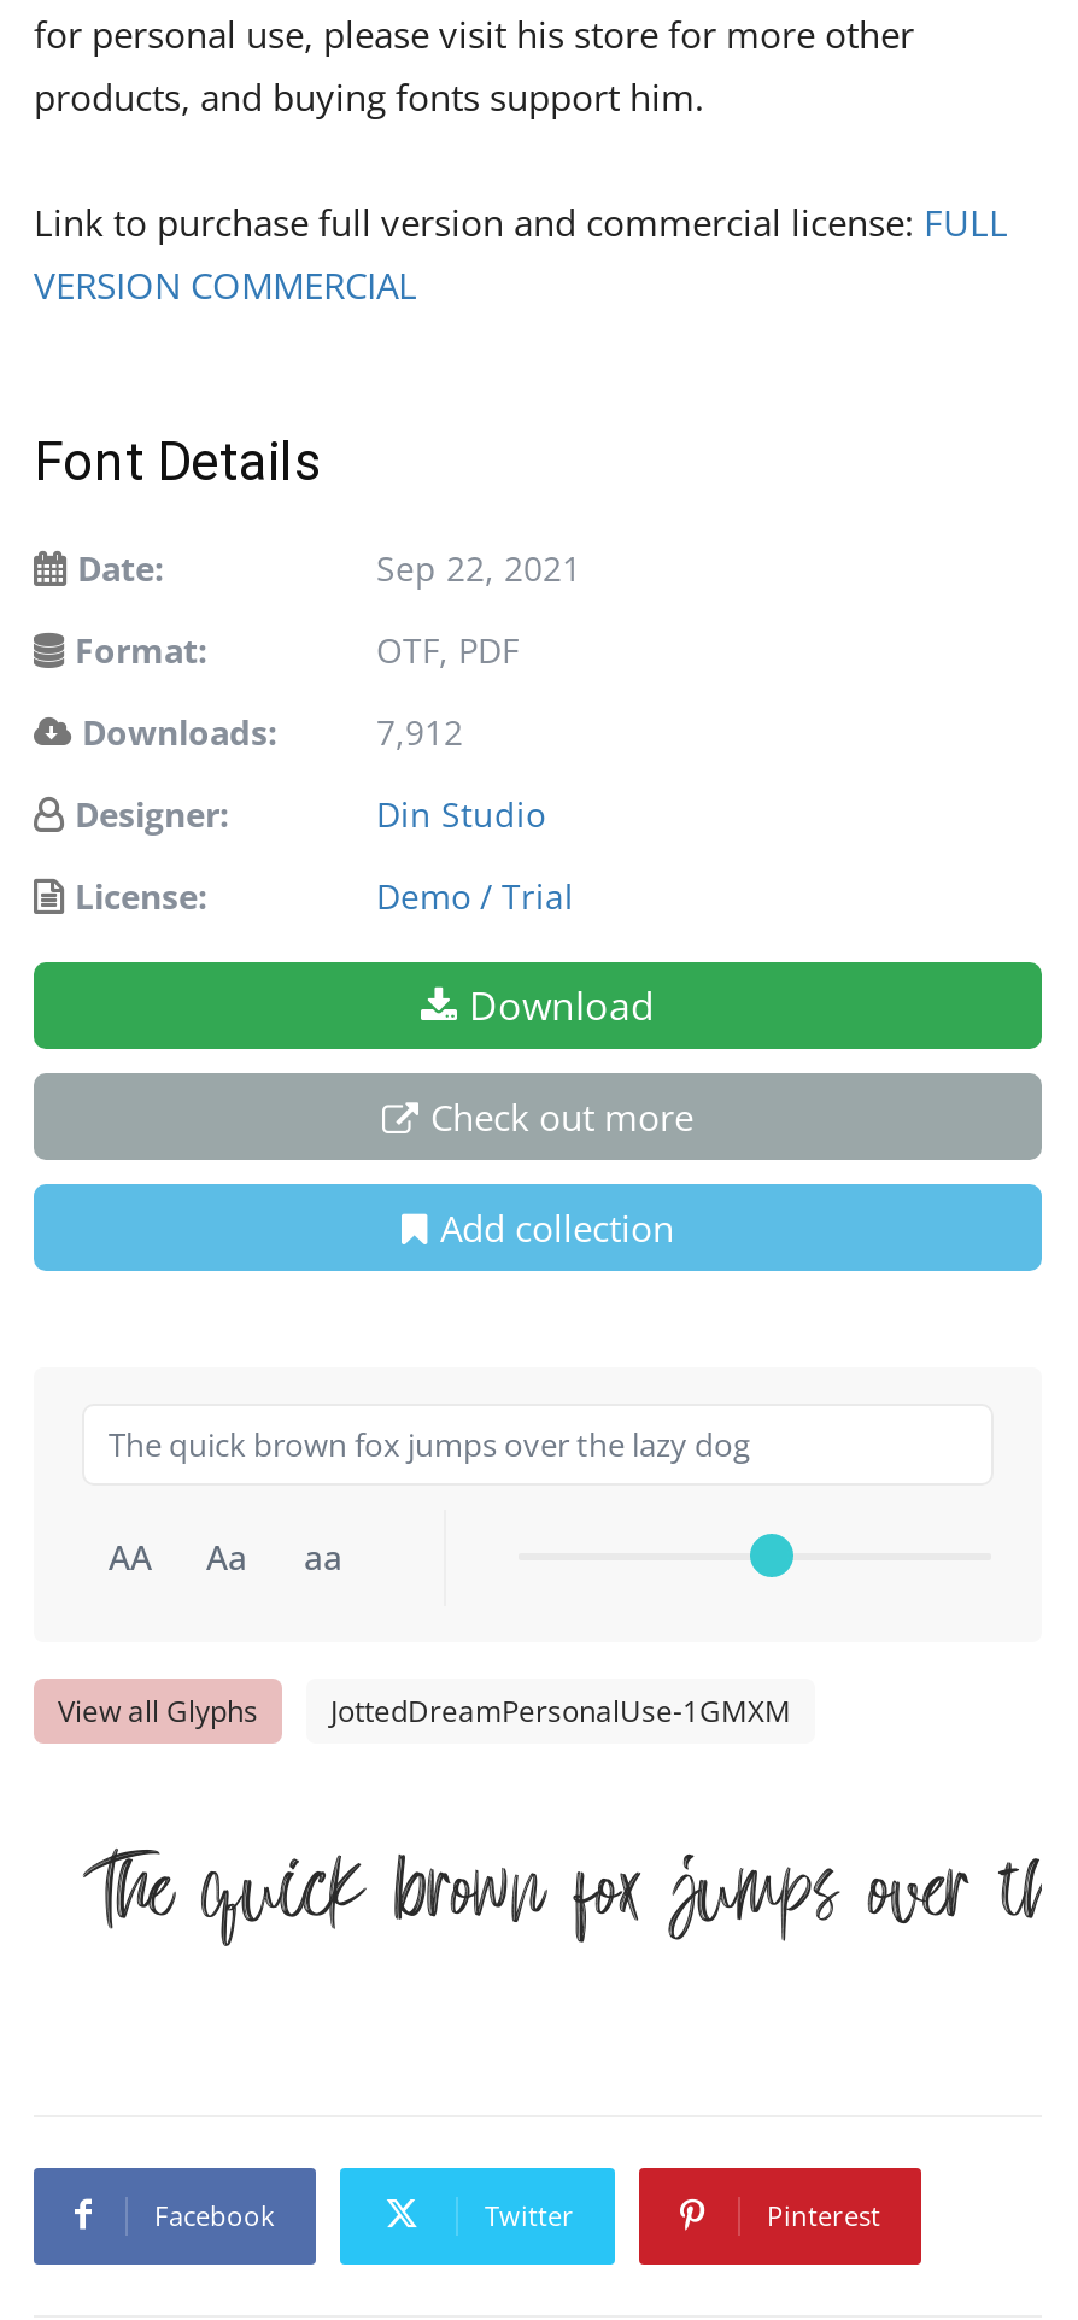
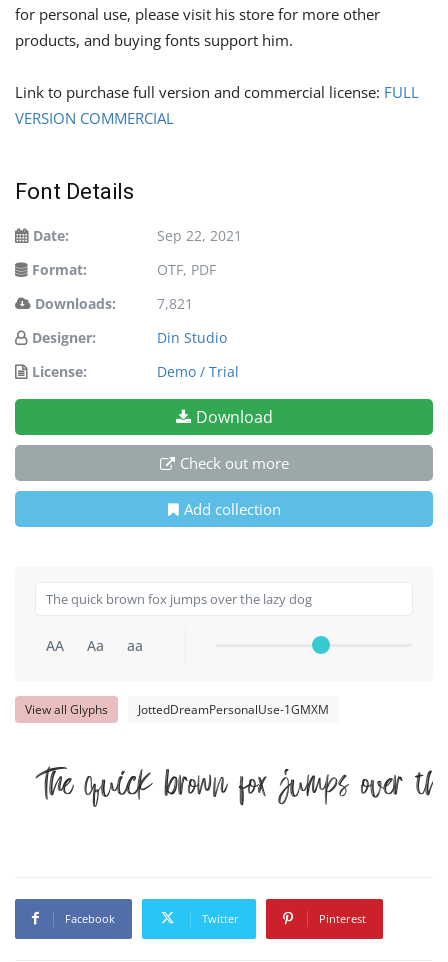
[376,708,463,754] 7,912 -> [157,294,193,313] 7,821

